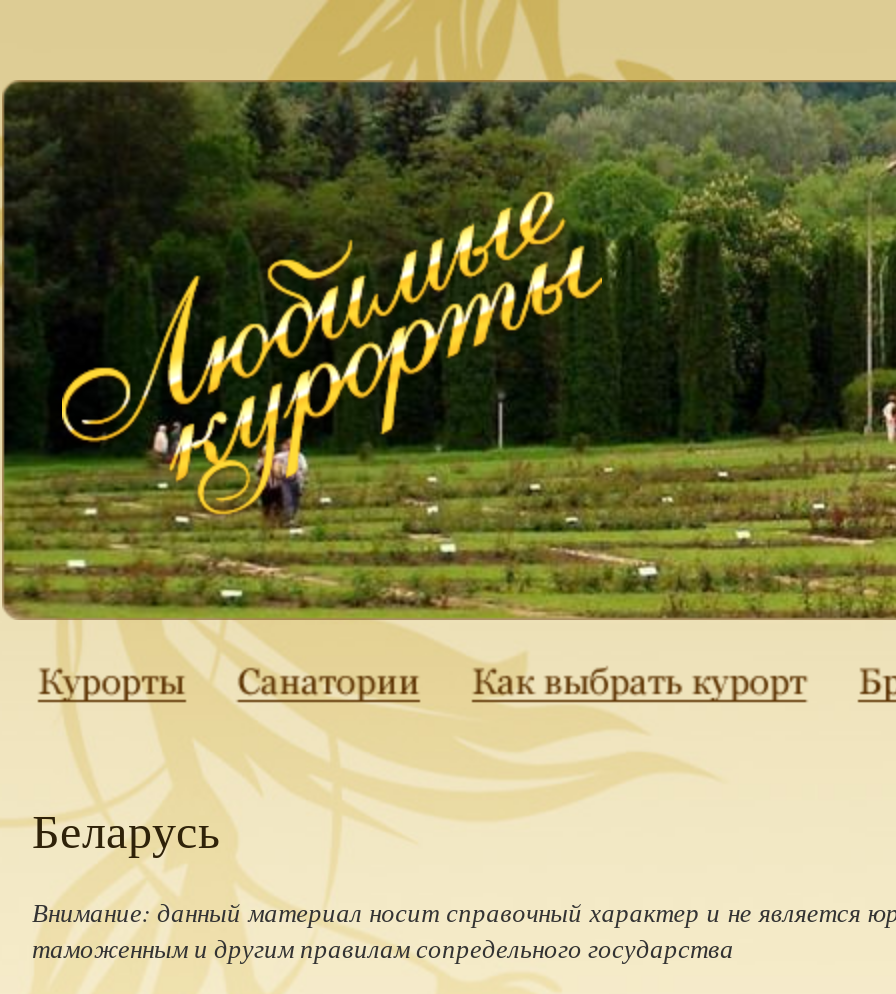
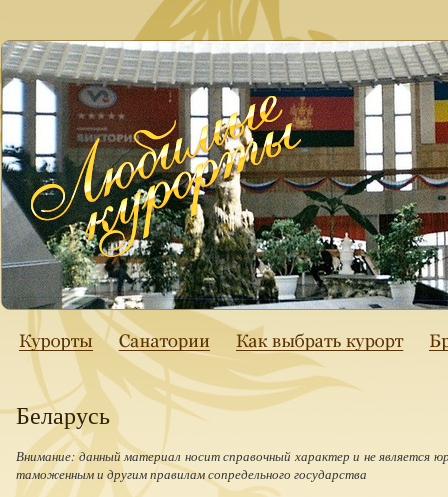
[6,80,890,620] [image] -> [3,40,445,310] [image]

